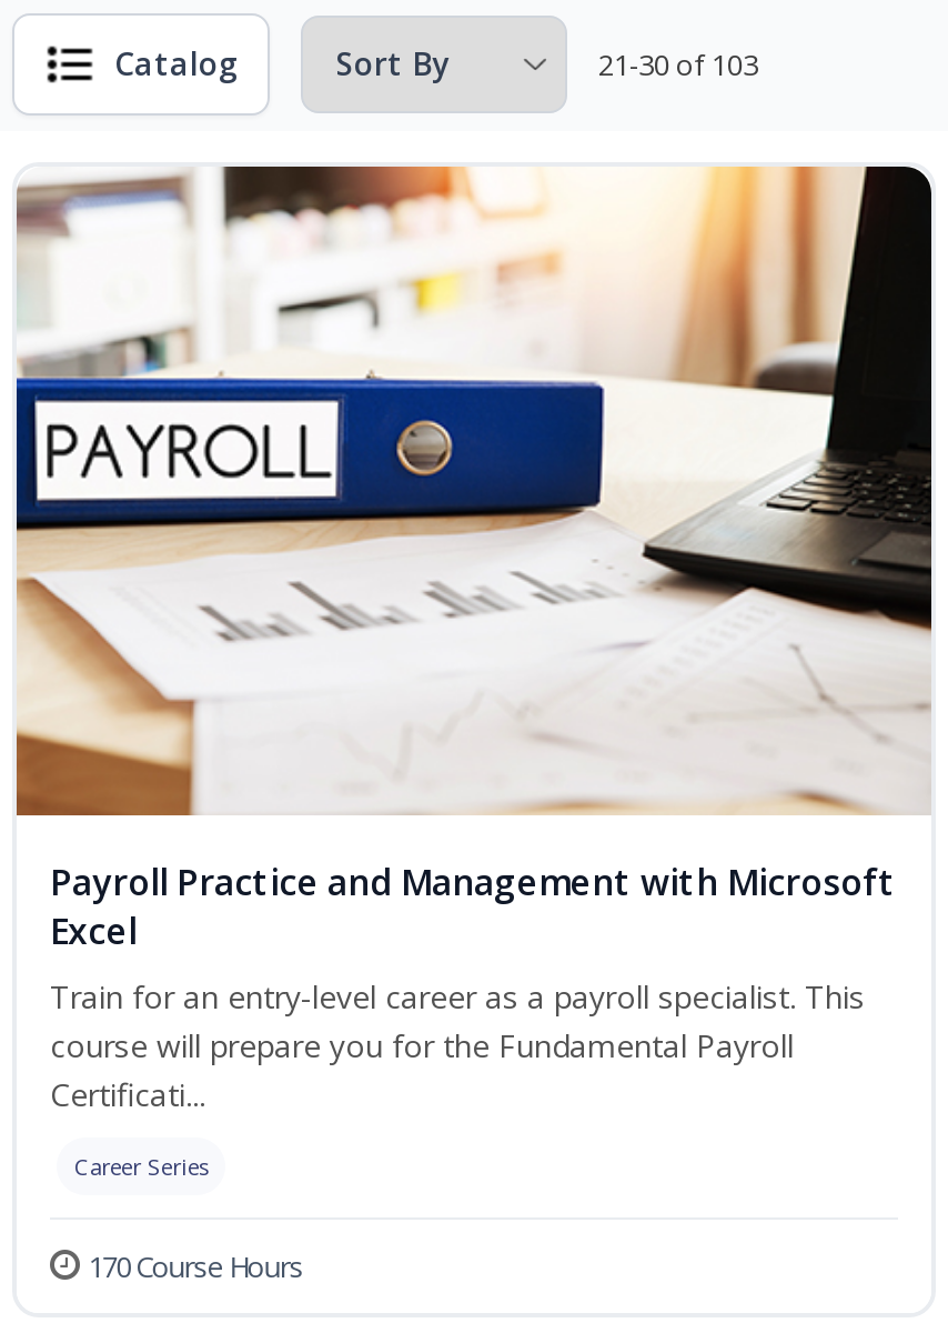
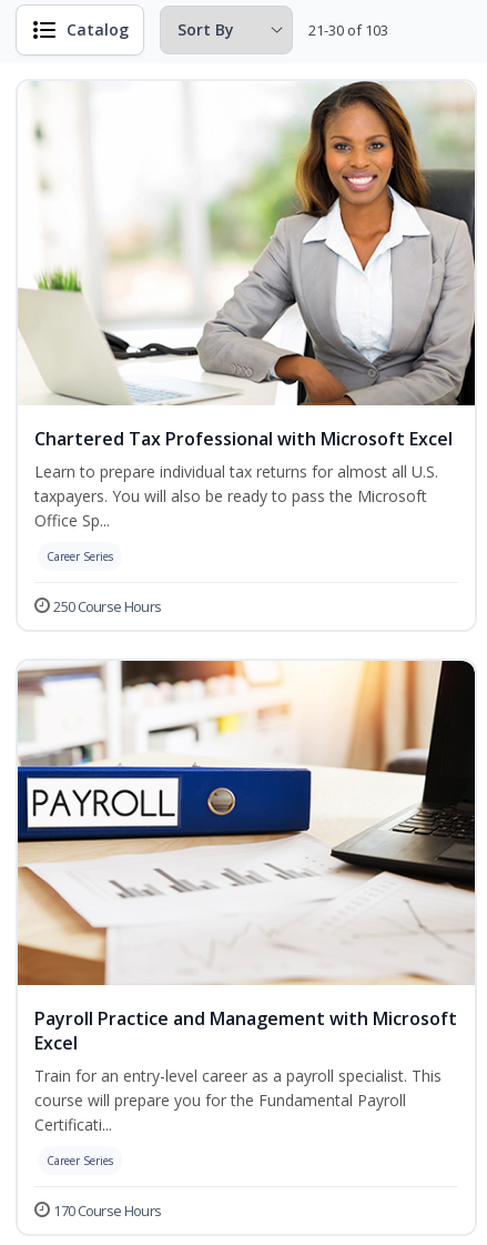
none -> [19,80,476,616] [image] | Chartered Tax Professional with Microsoft Excel | Learn to prepare individual tax returns for almost all U.S. | taxpayers. You will also be ready to pass the Microsoft | Office Sp... | Career Series | 250 Course Hours

